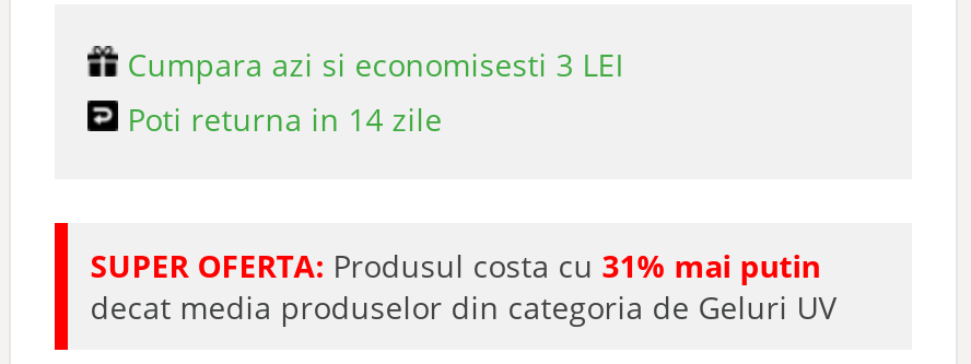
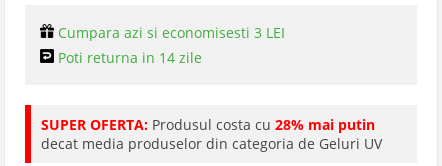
[90,245,821,286] SUPER OFERTA: Produsul costa cu 31% mai putin -> [41,115,375,134] SUPER OFERTA: Produsul costa cu 28% mai putin

